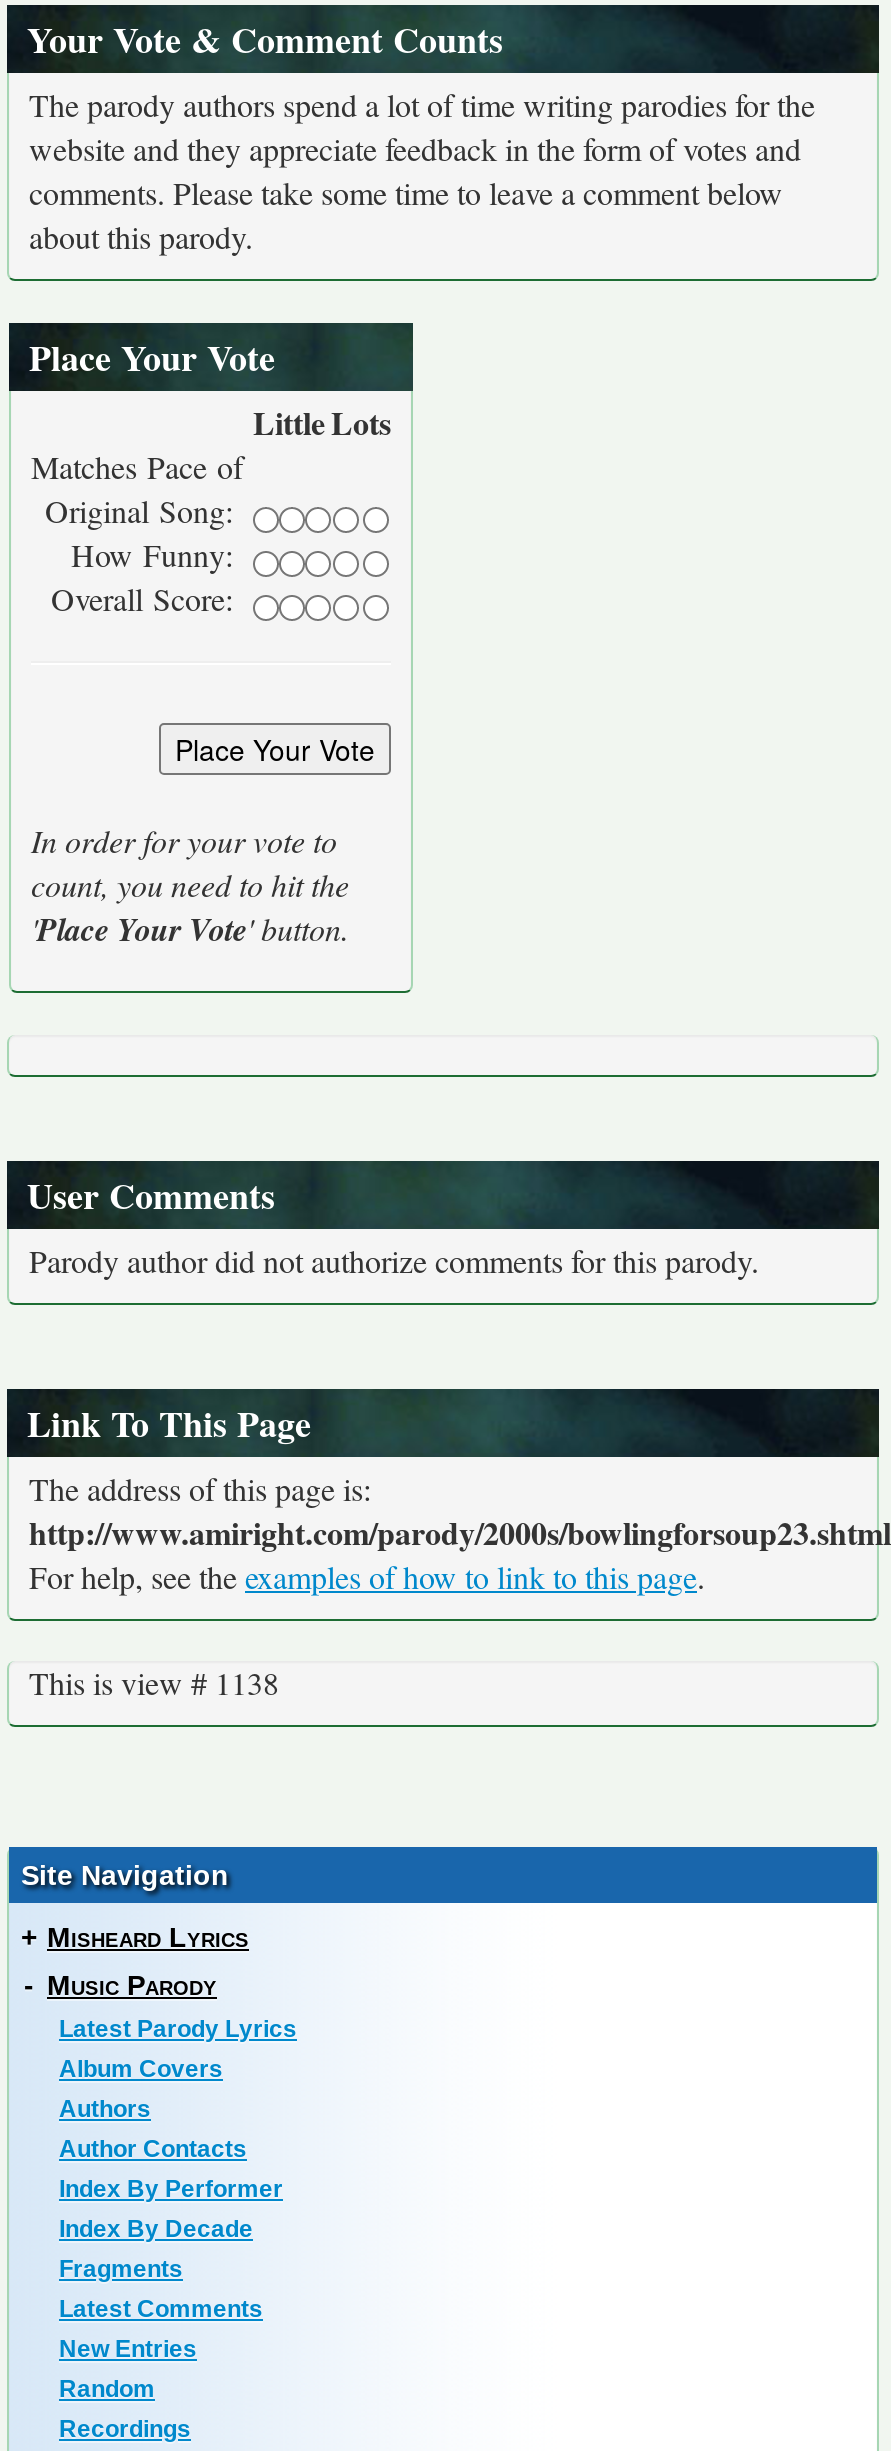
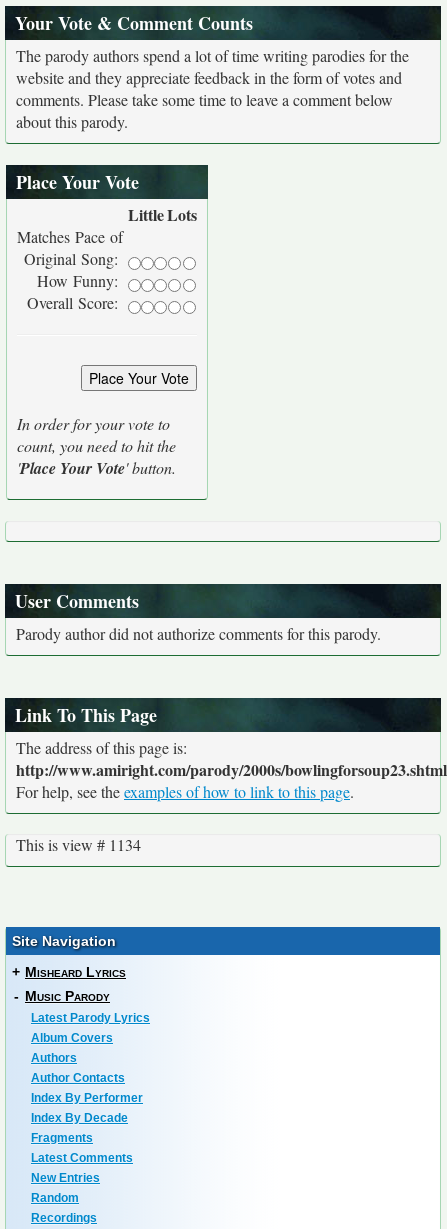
[29,1661,279,1703] This is view # 1138 -> [16,834,141,855] This is view # 1134

